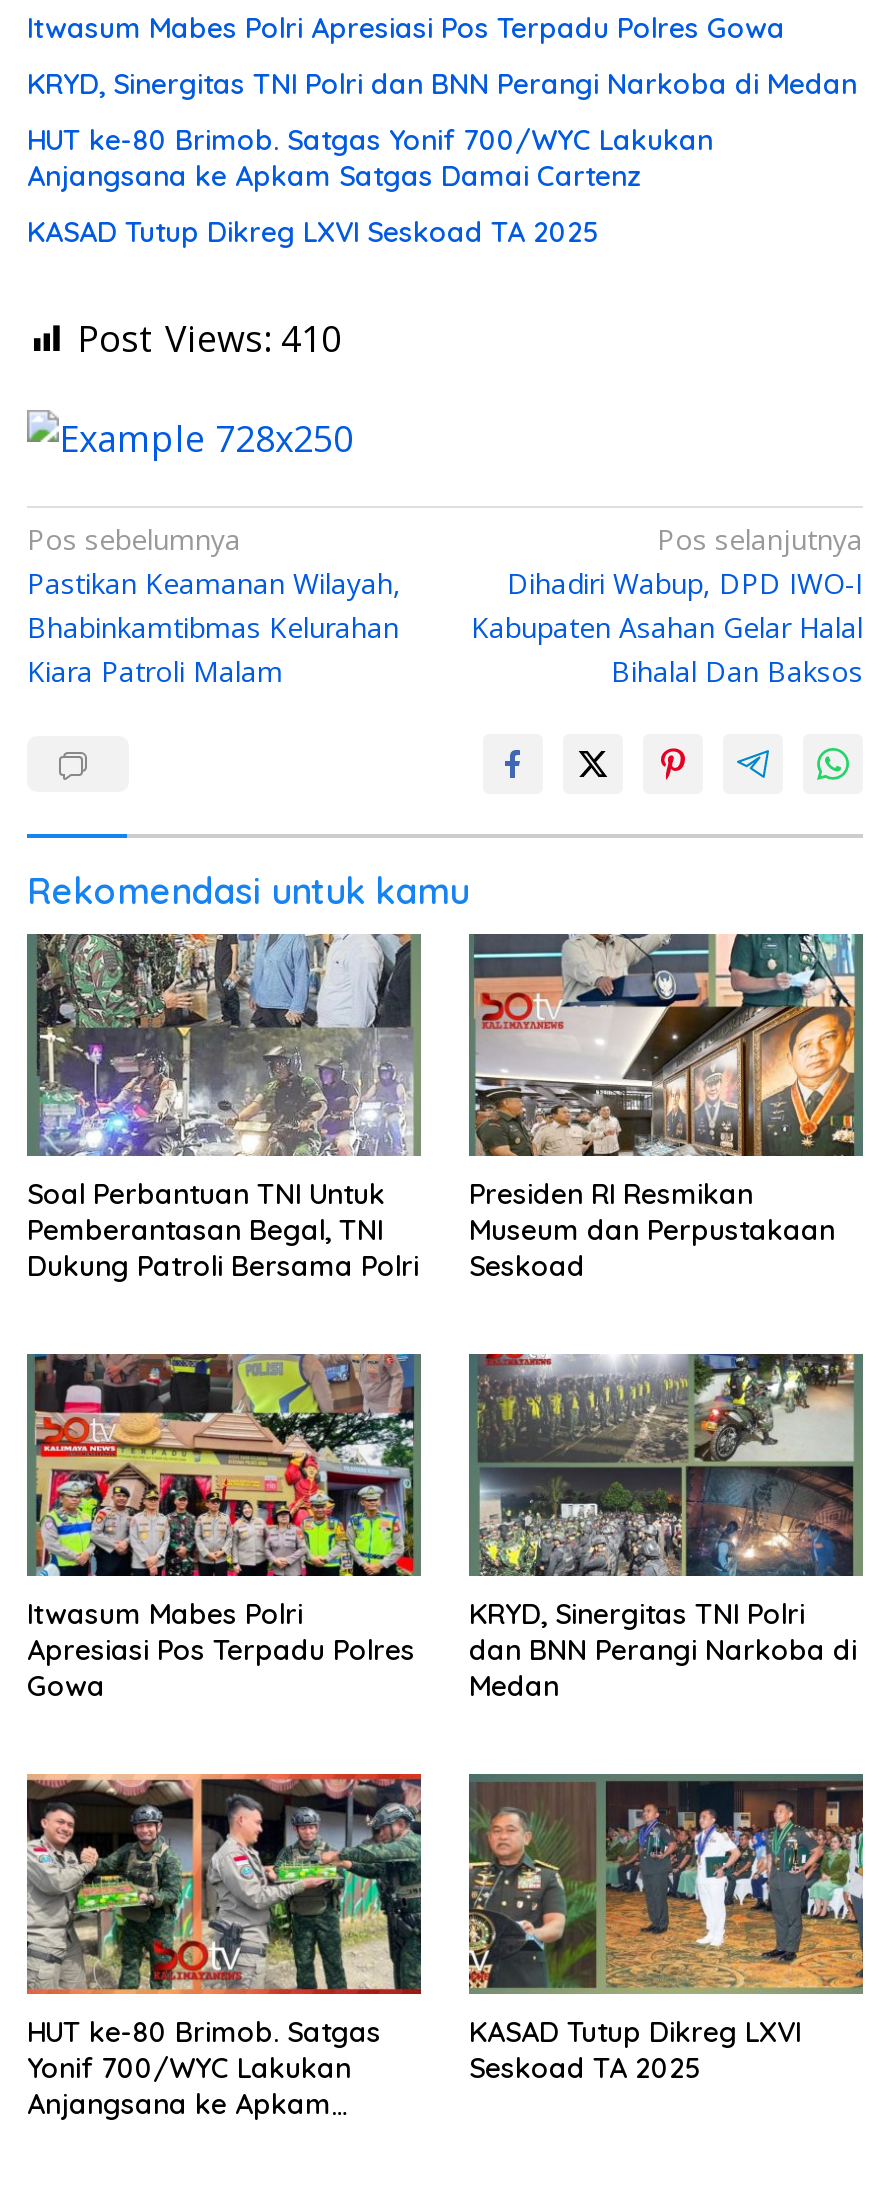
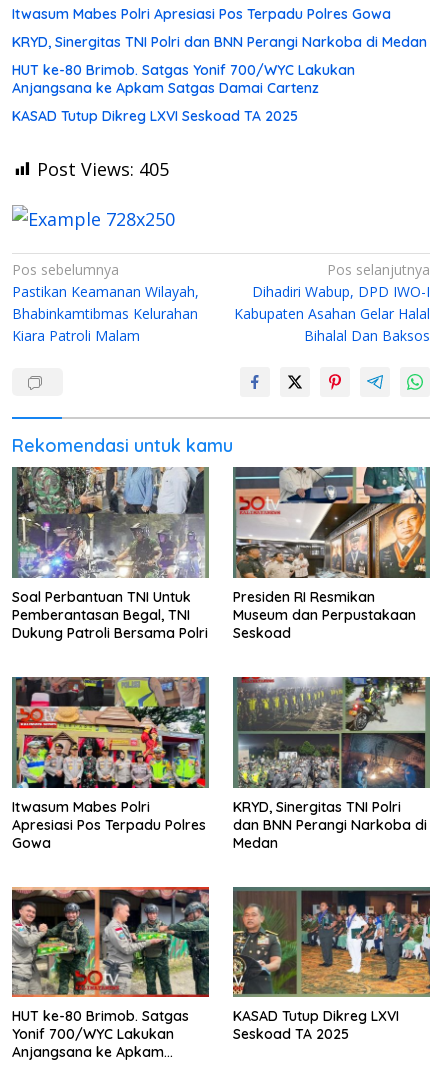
[77,314,341,362] Post Views: 410 -> [37,157,169,181] Post Views: 405

